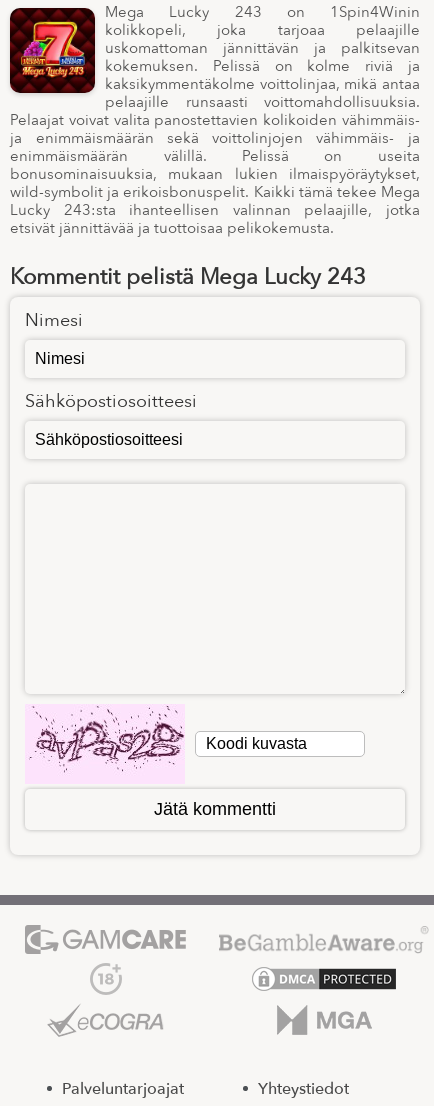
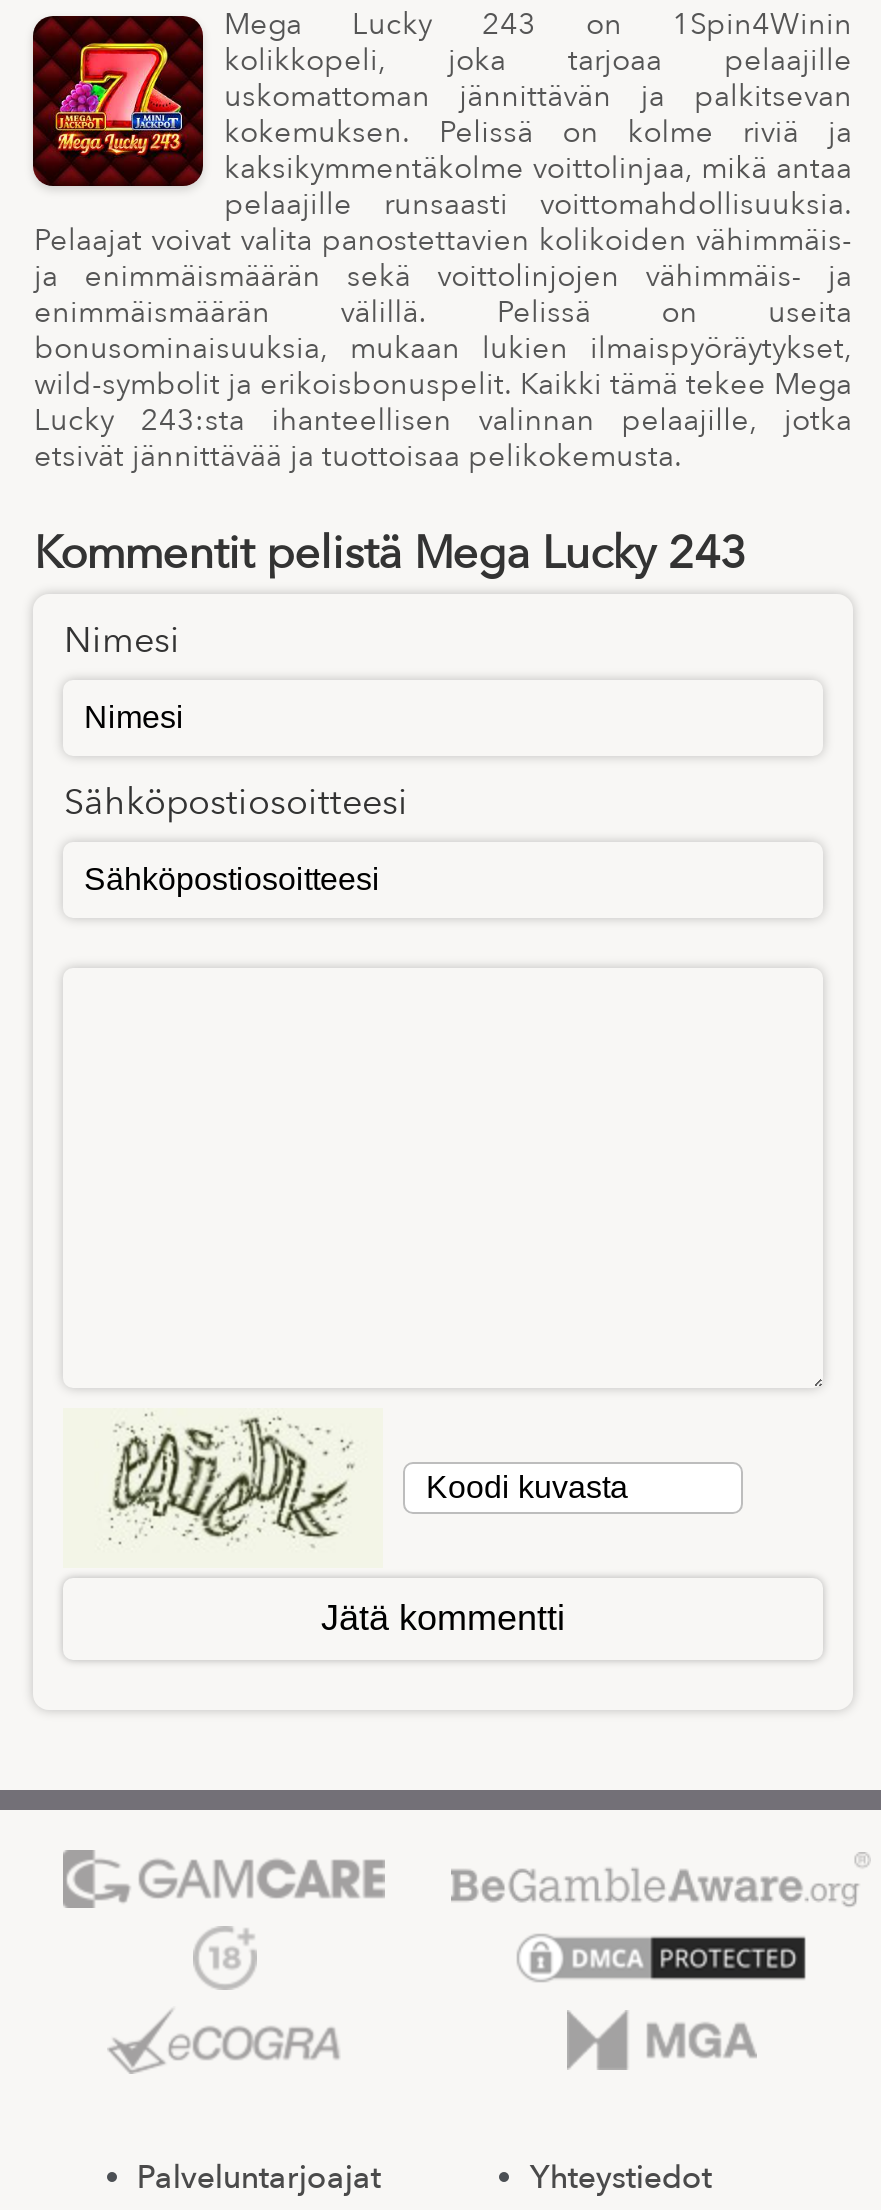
[29,705,185,773] [image] -> [73,1412,381,1550] [image]

